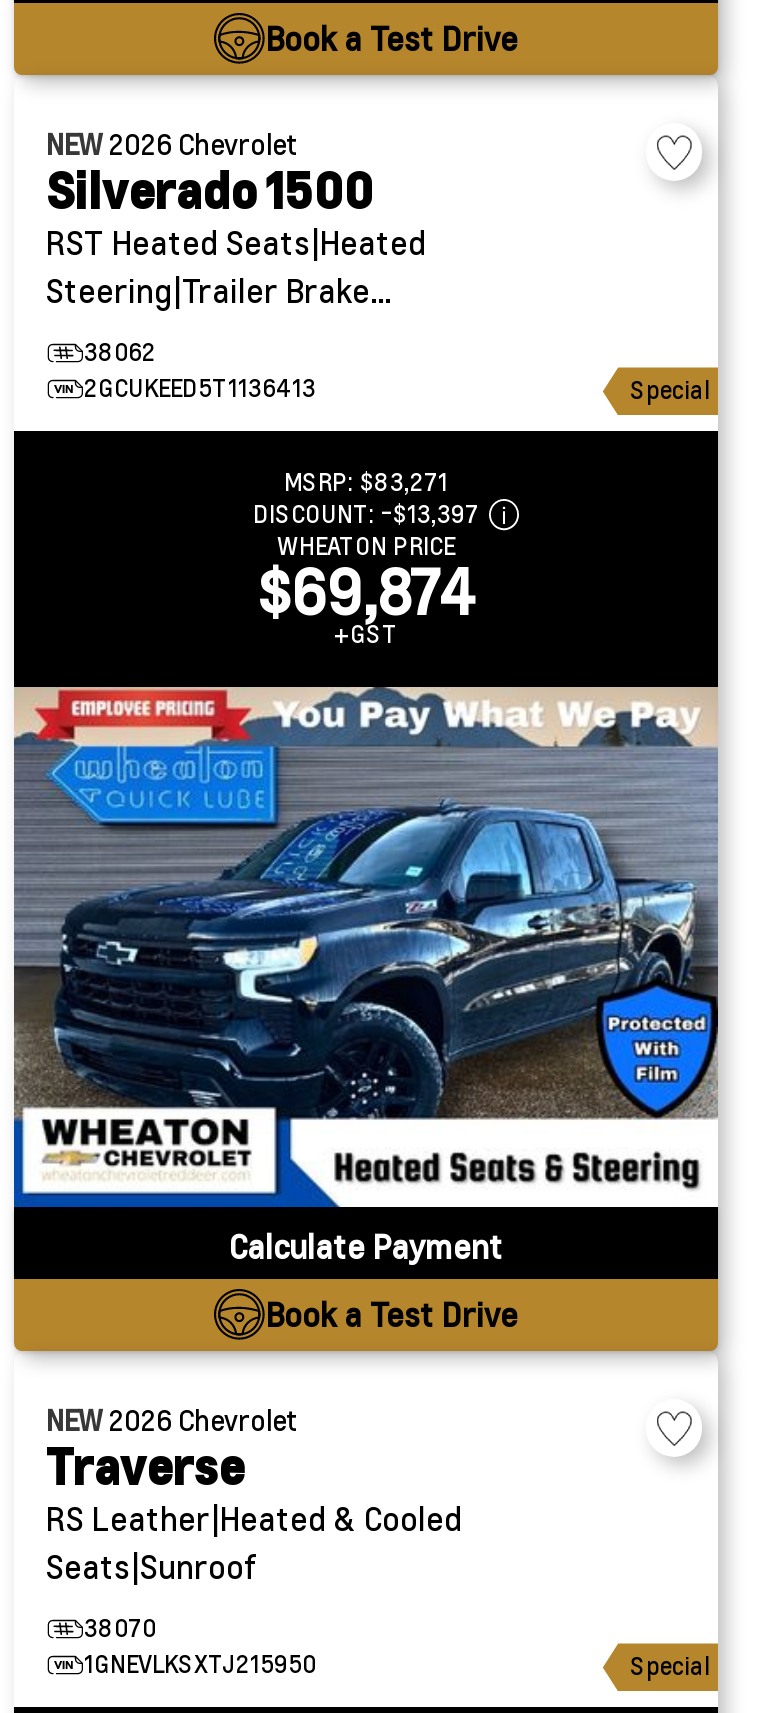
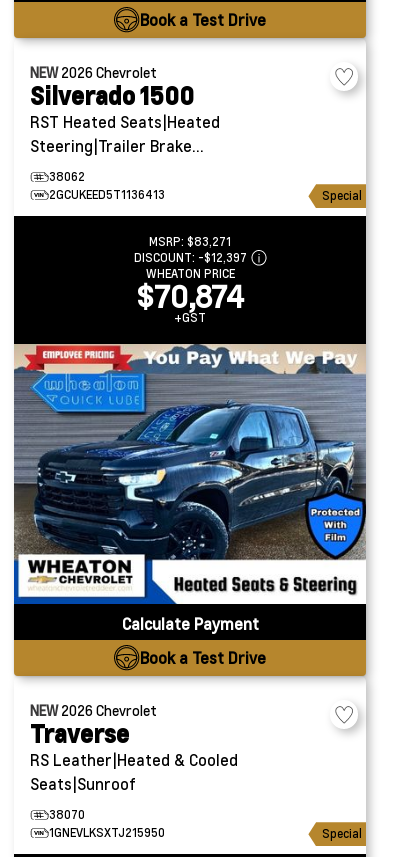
[253,499,479,529] DISCOUNT: -$13,397 -> [133,250,246,265] DISCOUNT: -$12,397
[257,553,475,629] $69,874 -> [136,277,243,315] $70,874

